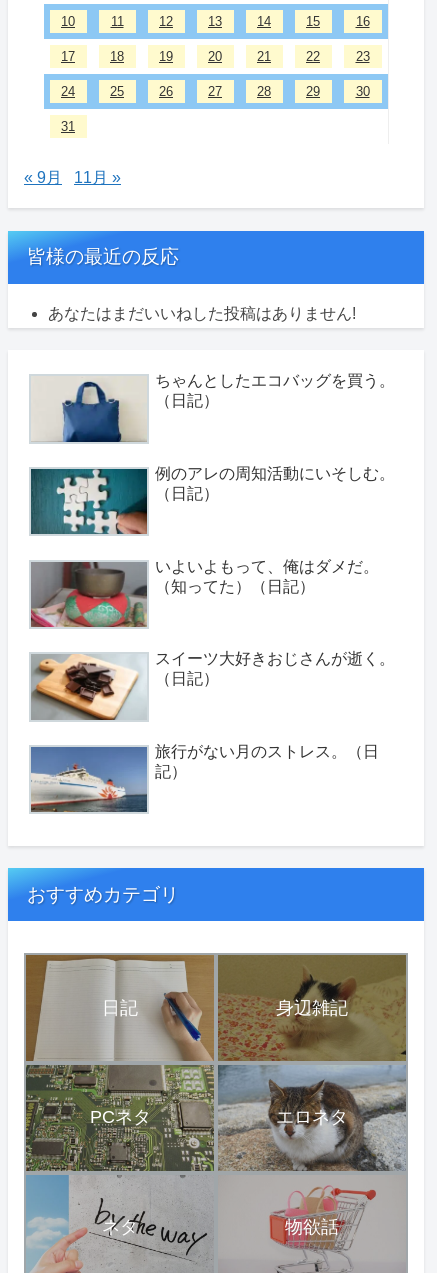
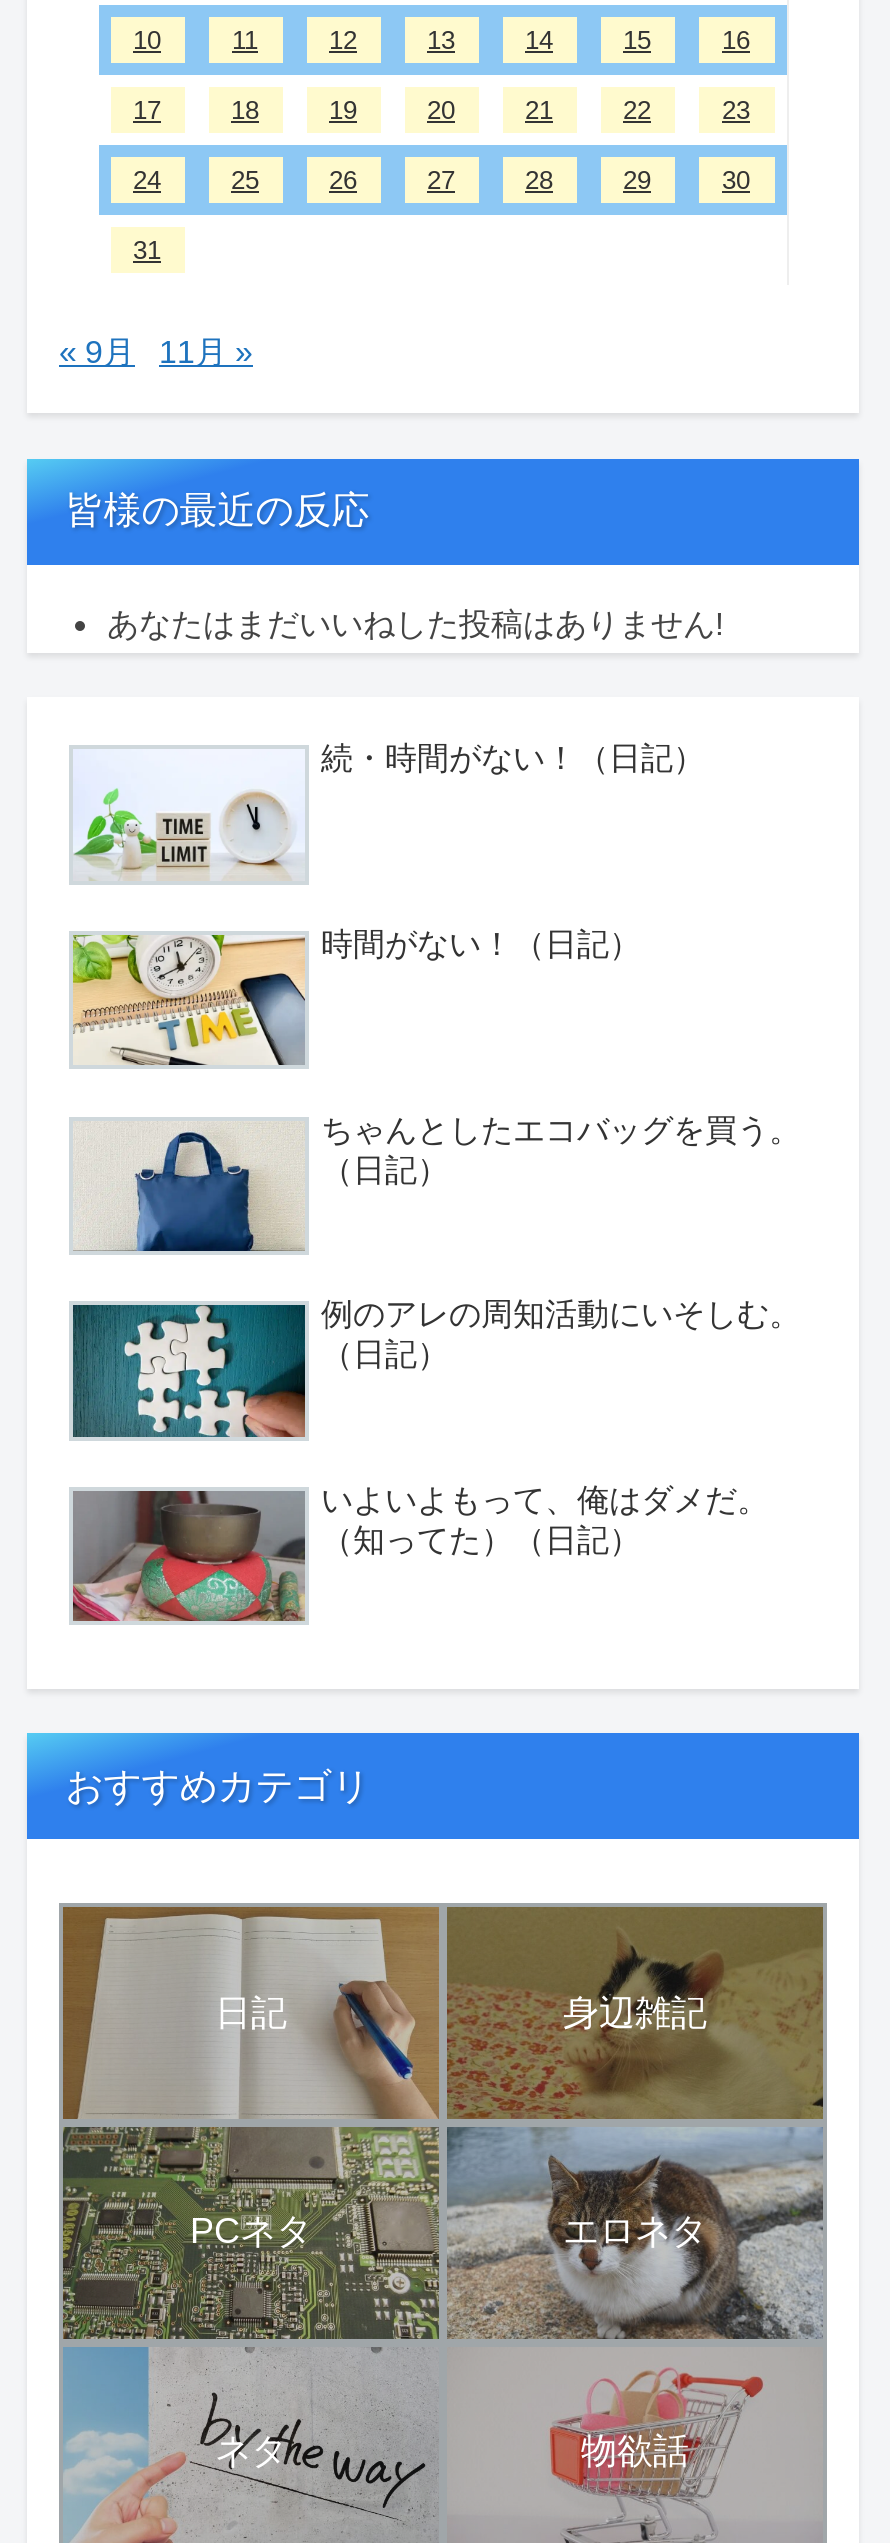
none -> [71,927,641,1067] [image] | 時間がない！（日記）
none -> [75,742,705,881] [image] | 続・時間がない！（日記）
moved [31,372,395,595] -> [73,1112,801,1557]: [image] | ちゃんとしたエコバッグを買う。 | （日記） | 例のアレの周知活動にいそしむ。 | （日記） | いよいよもって、俺はダメだ。 | （知ってた）（日記）
moved [29,561,149,629] -> [69,1489,309,1625]: [image]
[30,650,395,721] [image] | スイーツ大好きおじさんが逝く。 | （日記） -> none
[30,743,379,812] [image] | 旅行がない月のストレス。（日 | 記） -> none

